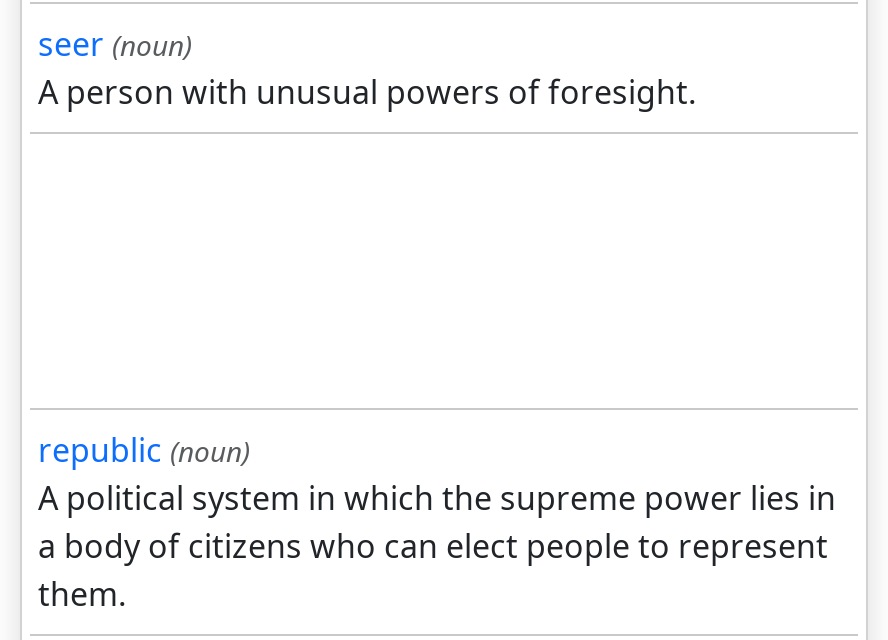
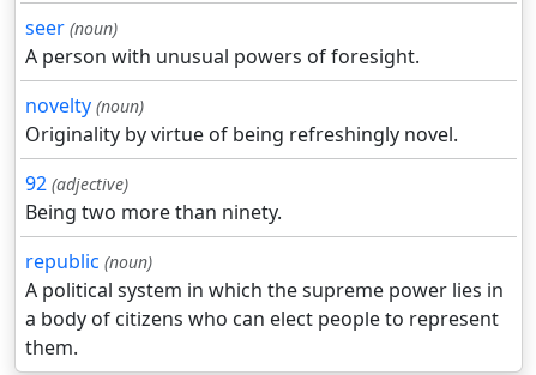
none -> [25,92,458,225] novelty (noun) | Originality by virtue of being refreshingly novel. | 92 (adjective) | Being two more than ninety.

